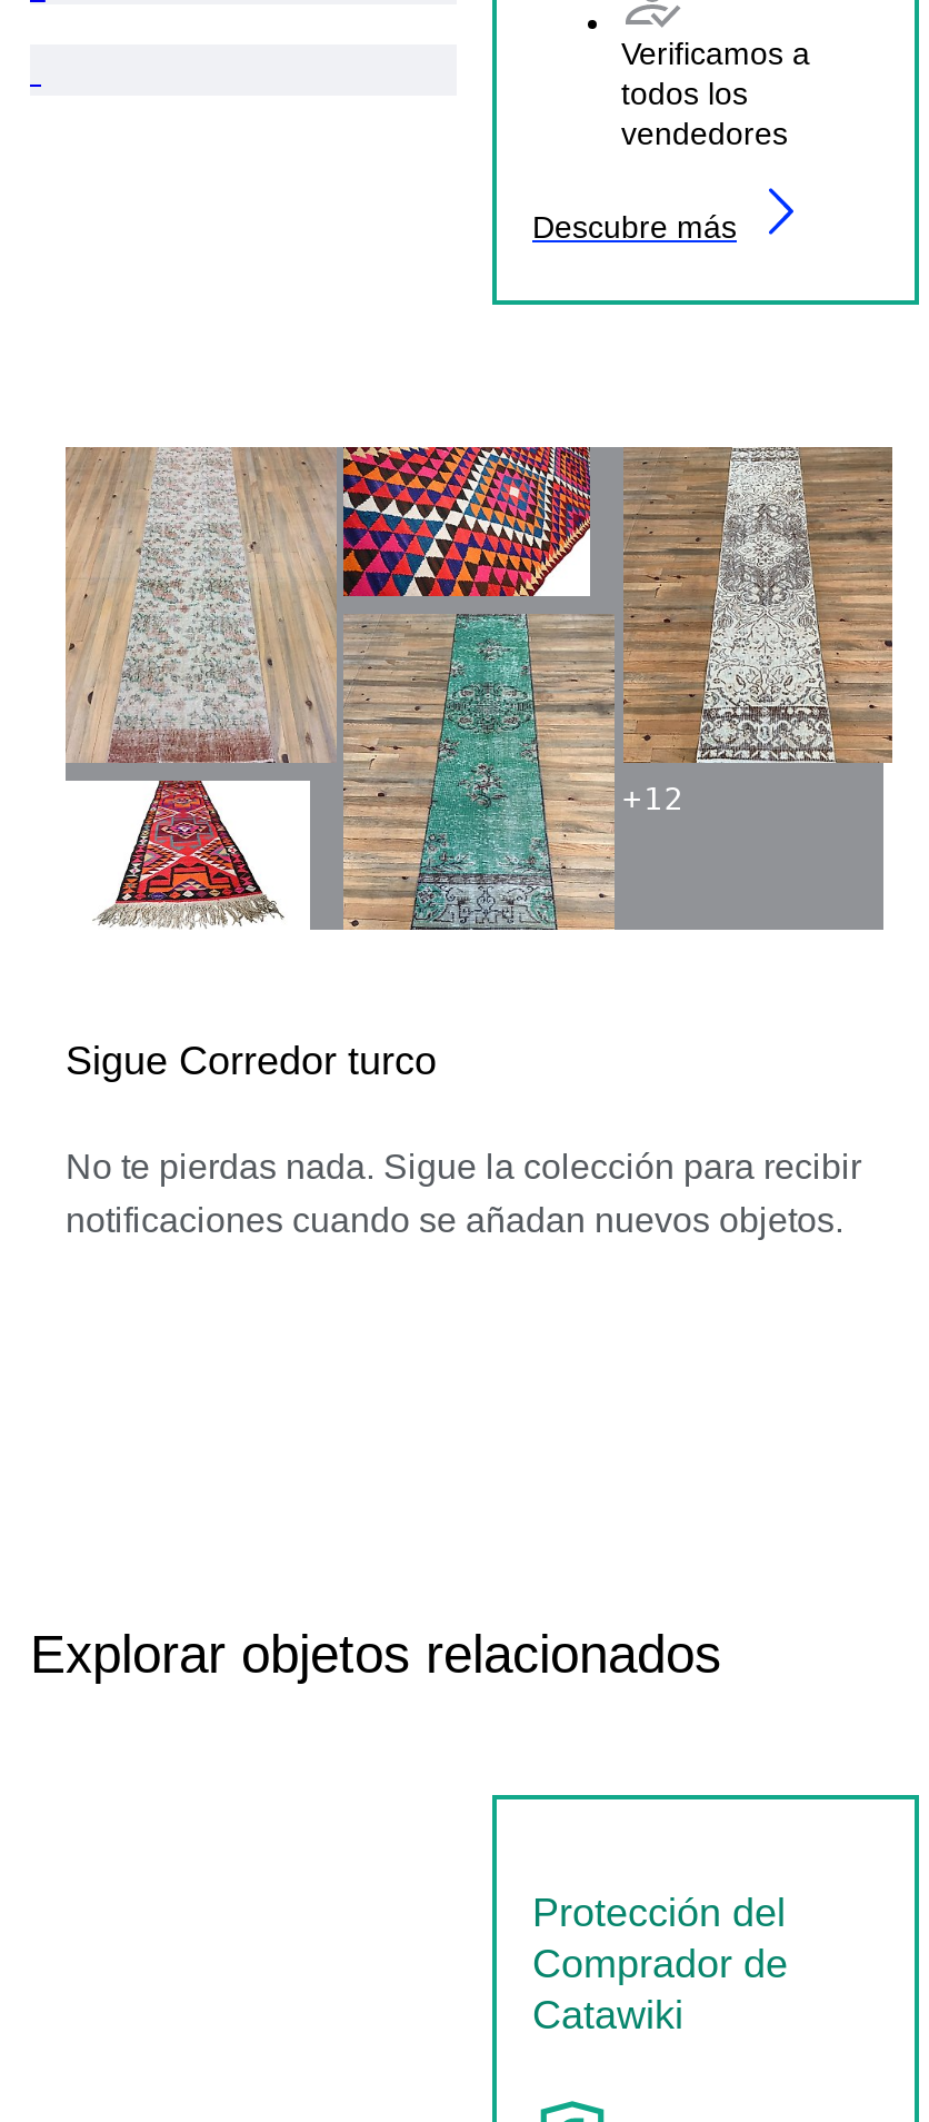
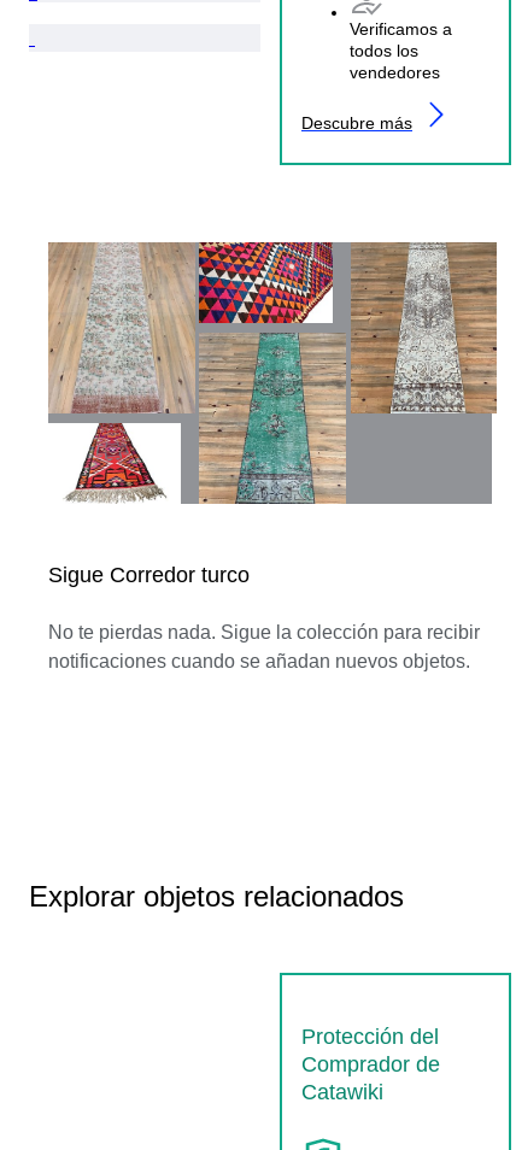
[623,780,685,816] + 12 -> none

